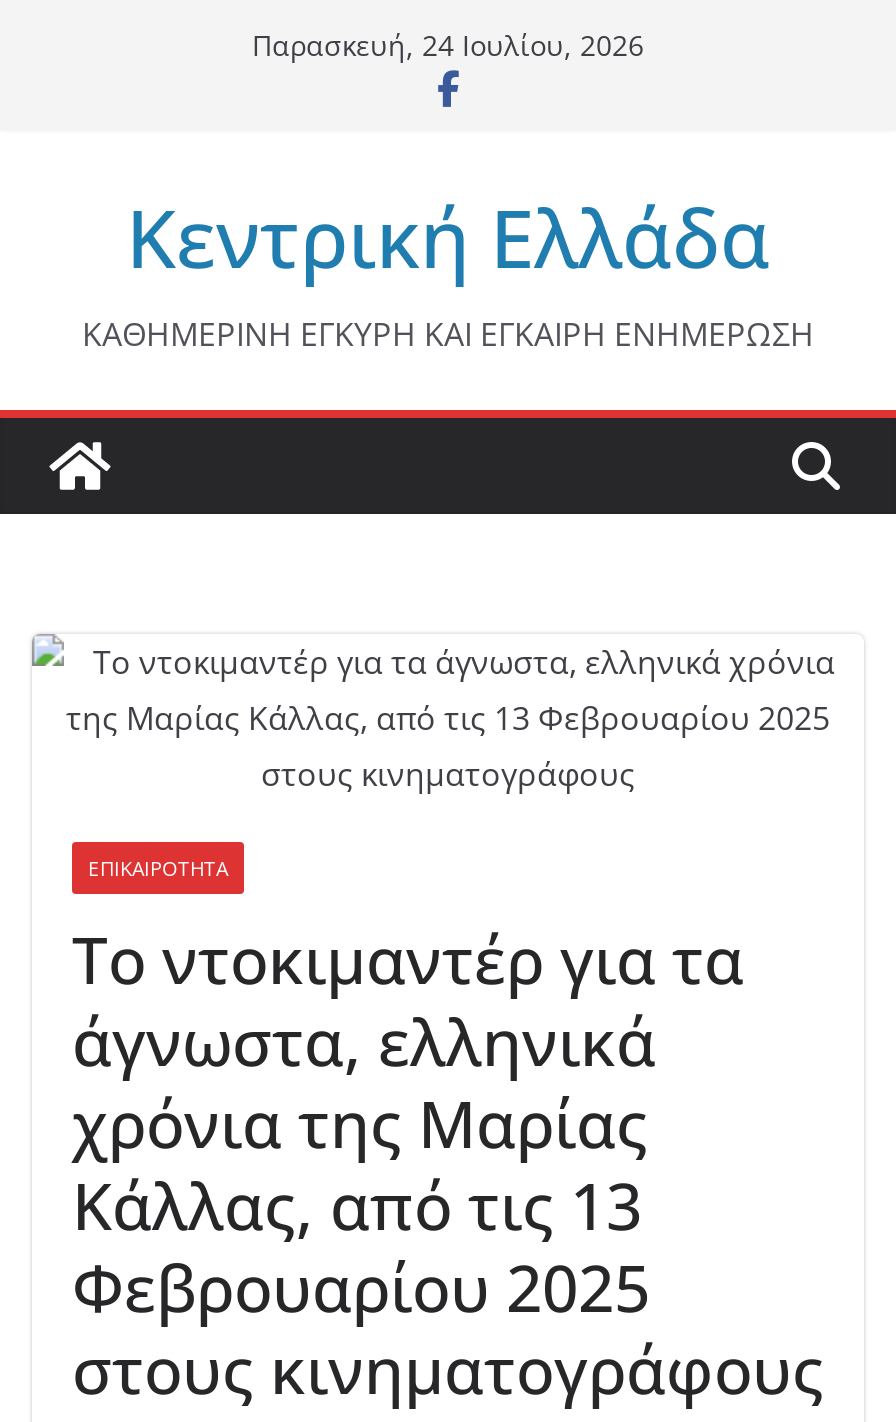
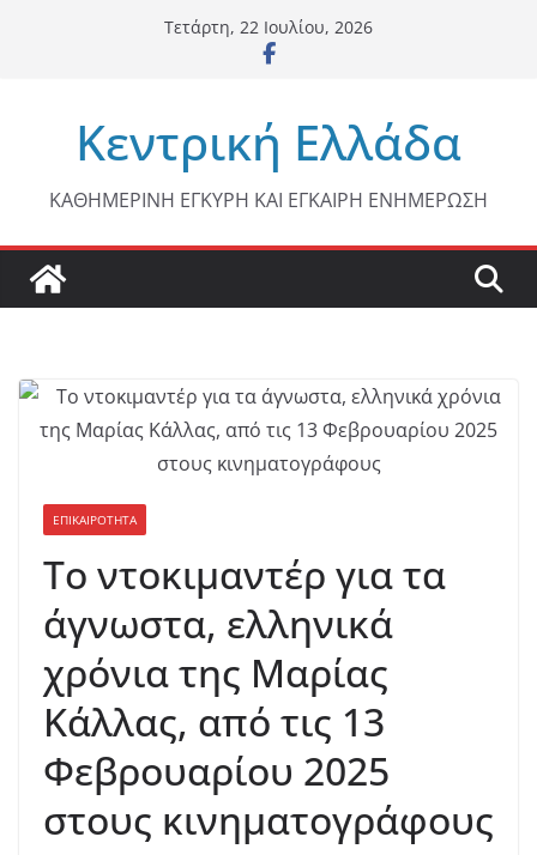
[252,26,644,64] Παρασκευή, 24 Ιουλίου, 2026 -> [164,16,373,38] Τετάρτη, 22 Ιουλίου, 2026

